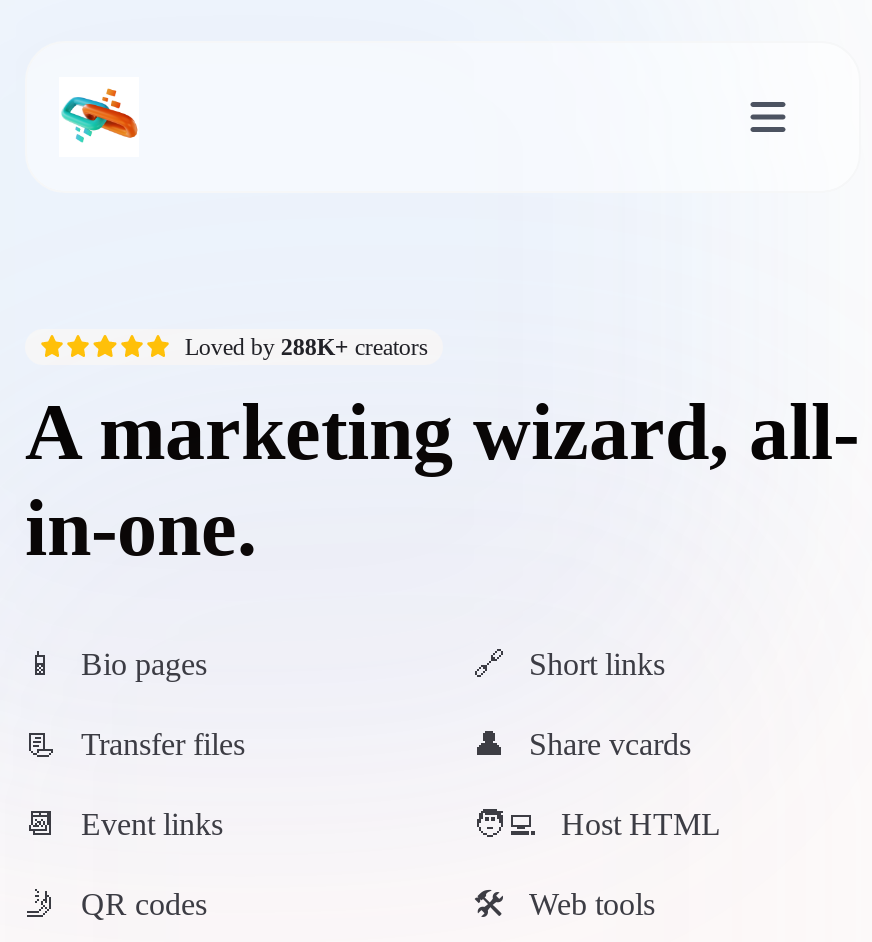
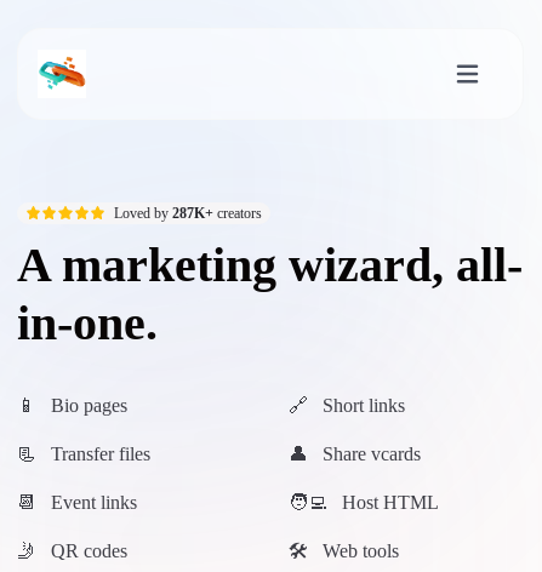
[179,333,429,361] Loved by 288K+ creators -> [110,205,262,222] Loved by 287K+ creators

